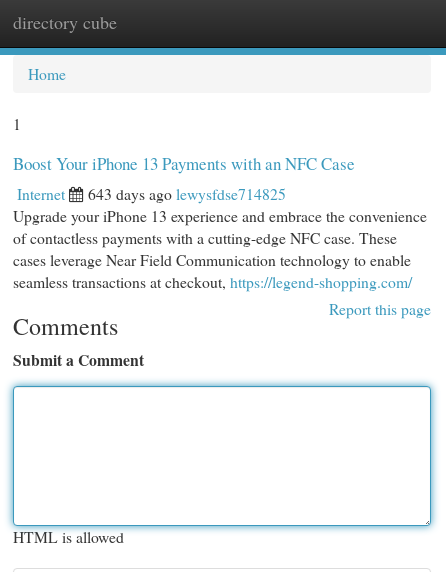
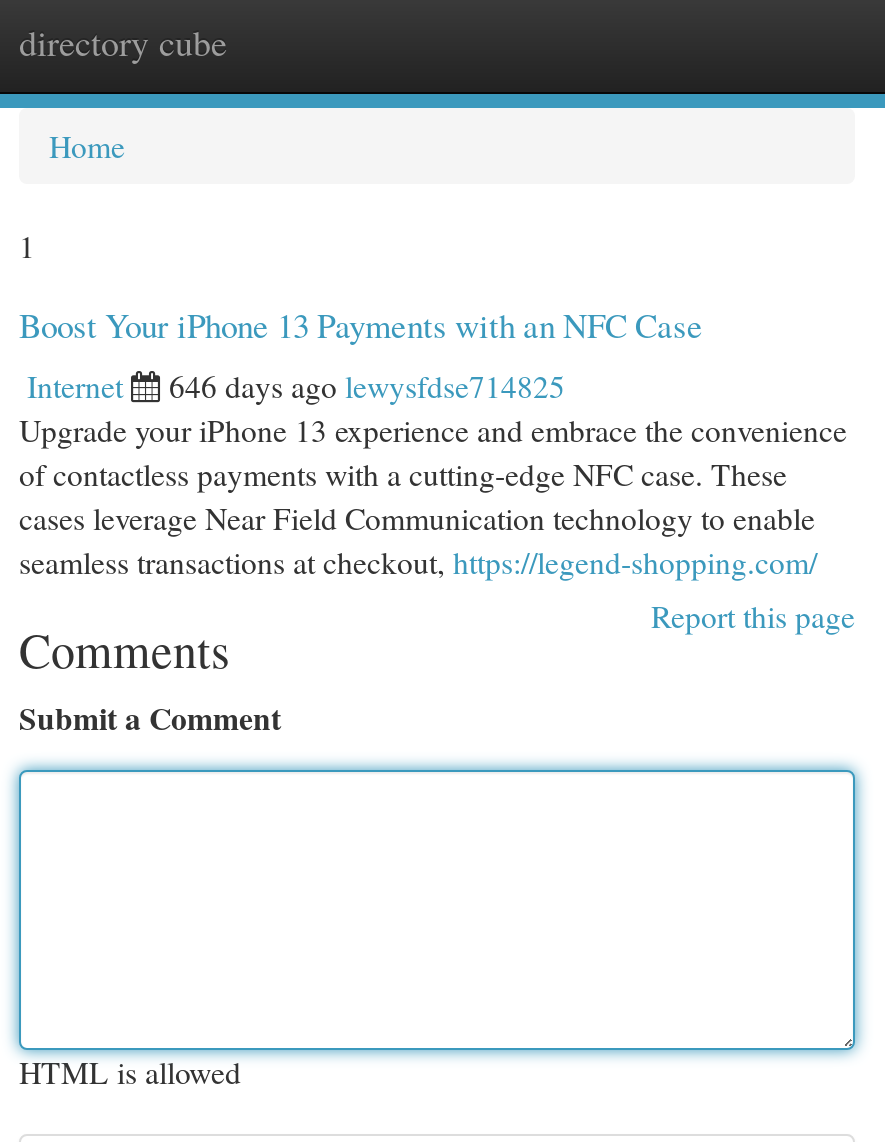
[88,183,286,204] 643 days ago lewysfdse714825 -> [169,364,565,406] 646 days ago lewysfdse714825

